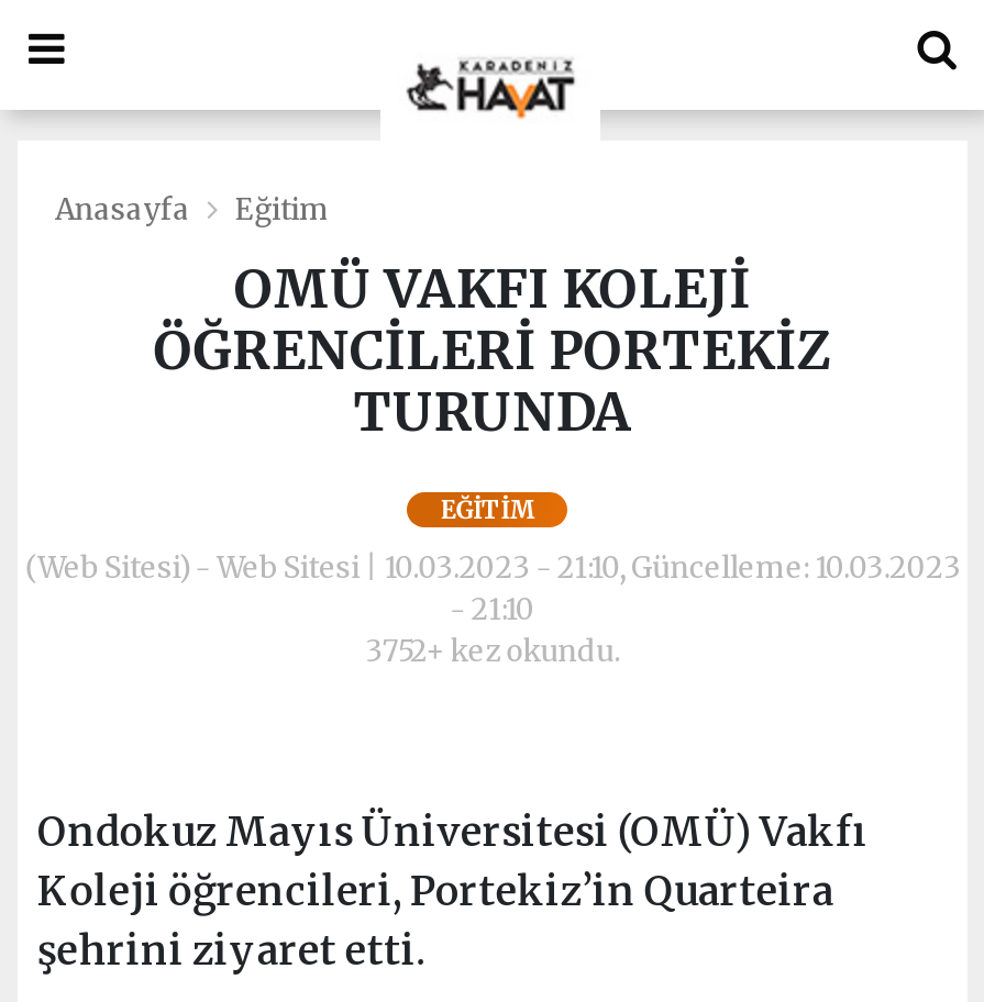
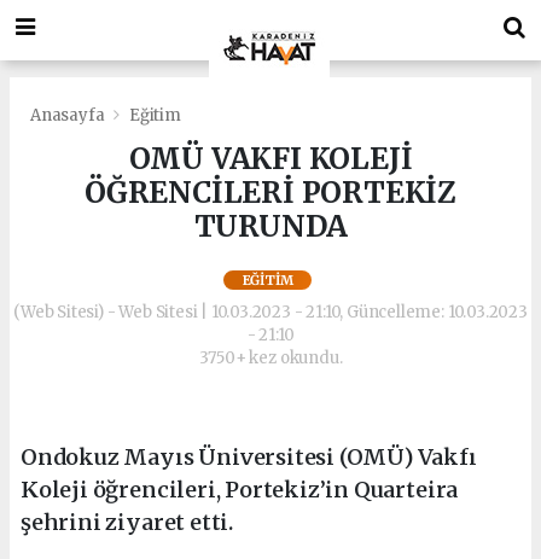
[365,632,620,670] 3752+ kez okundu. -> [199,347,342,368] 3750+ kez okundu.

